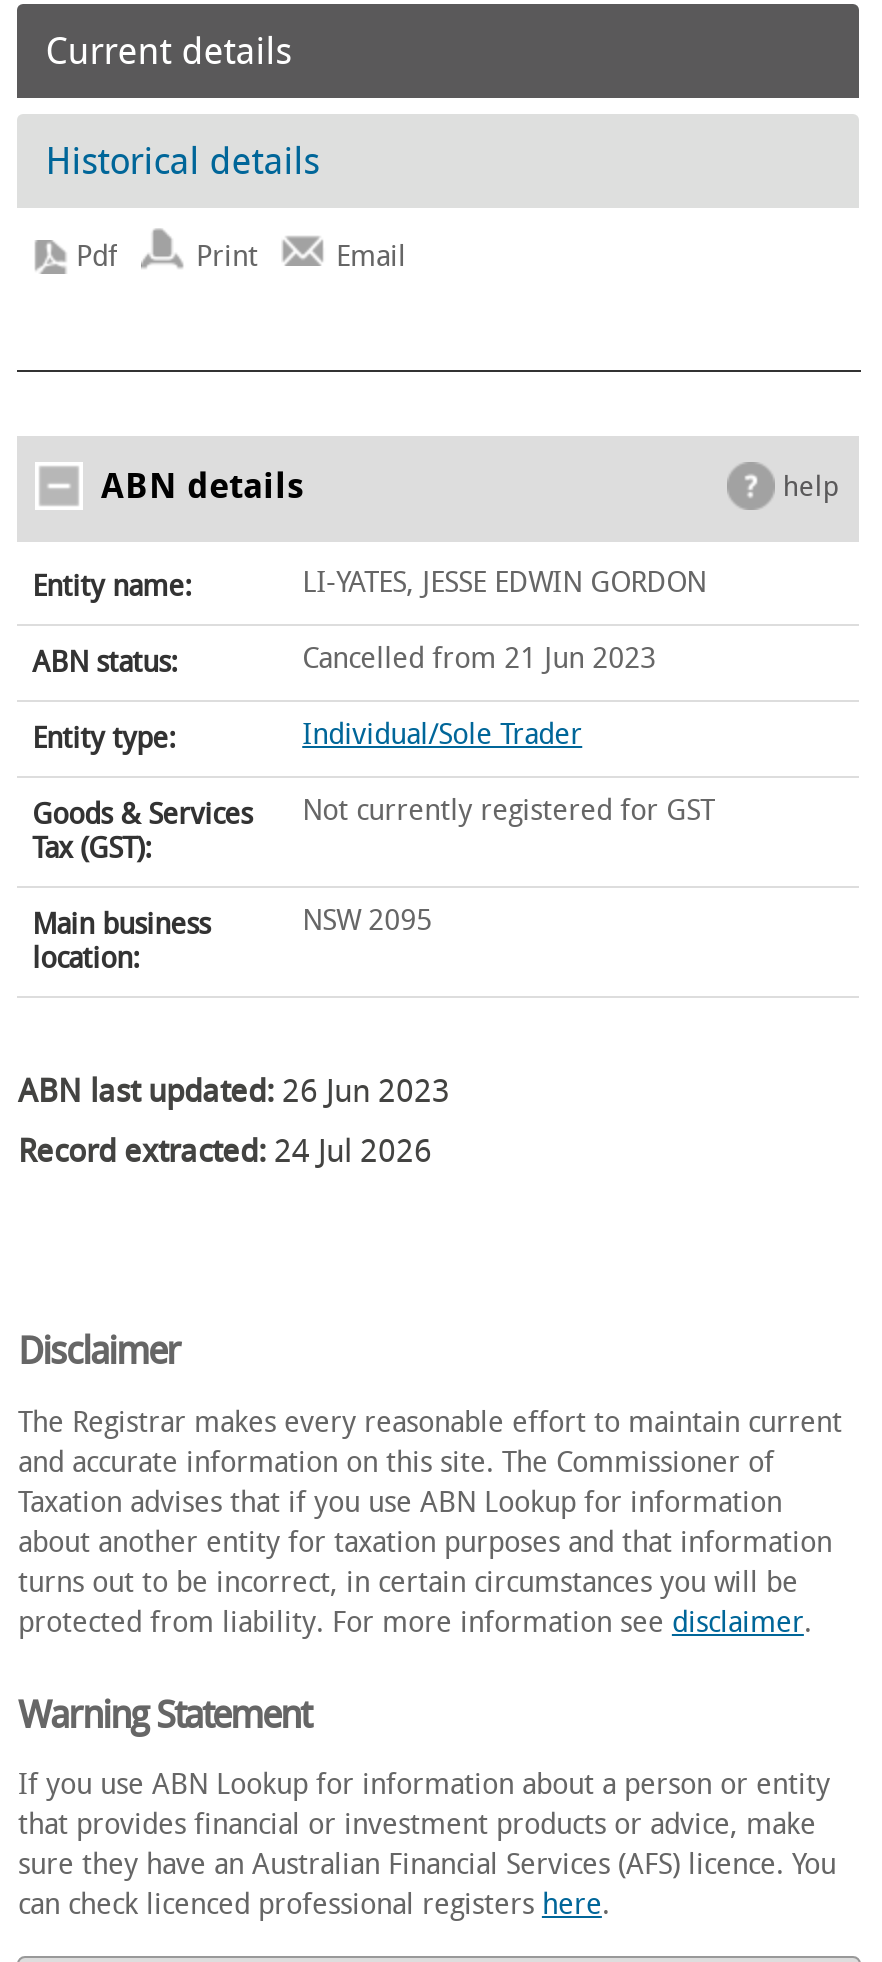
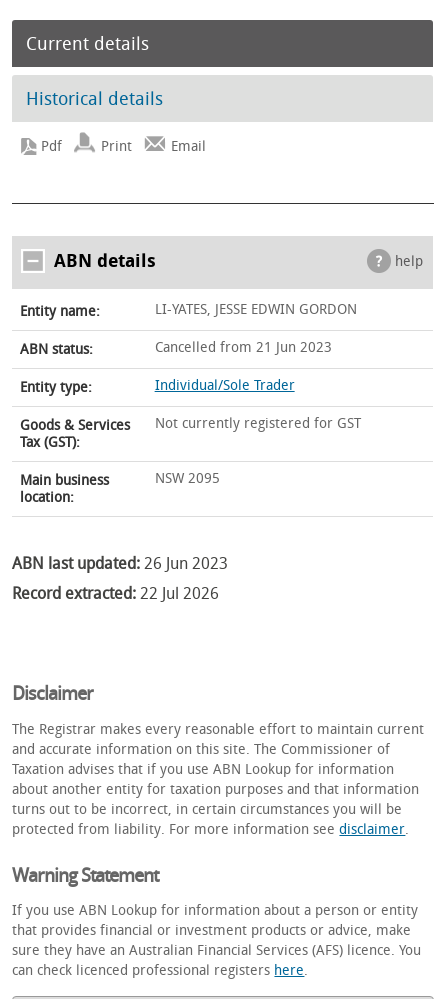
[18,1132,432,1170] Record extracted: 24 Jul 2026 -> [12,584,219,603] Record extracted: 22 Jul 2026

